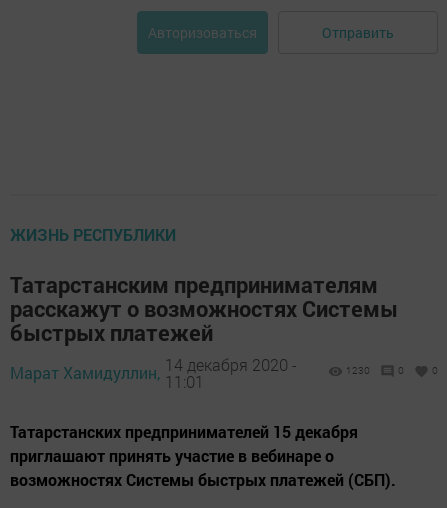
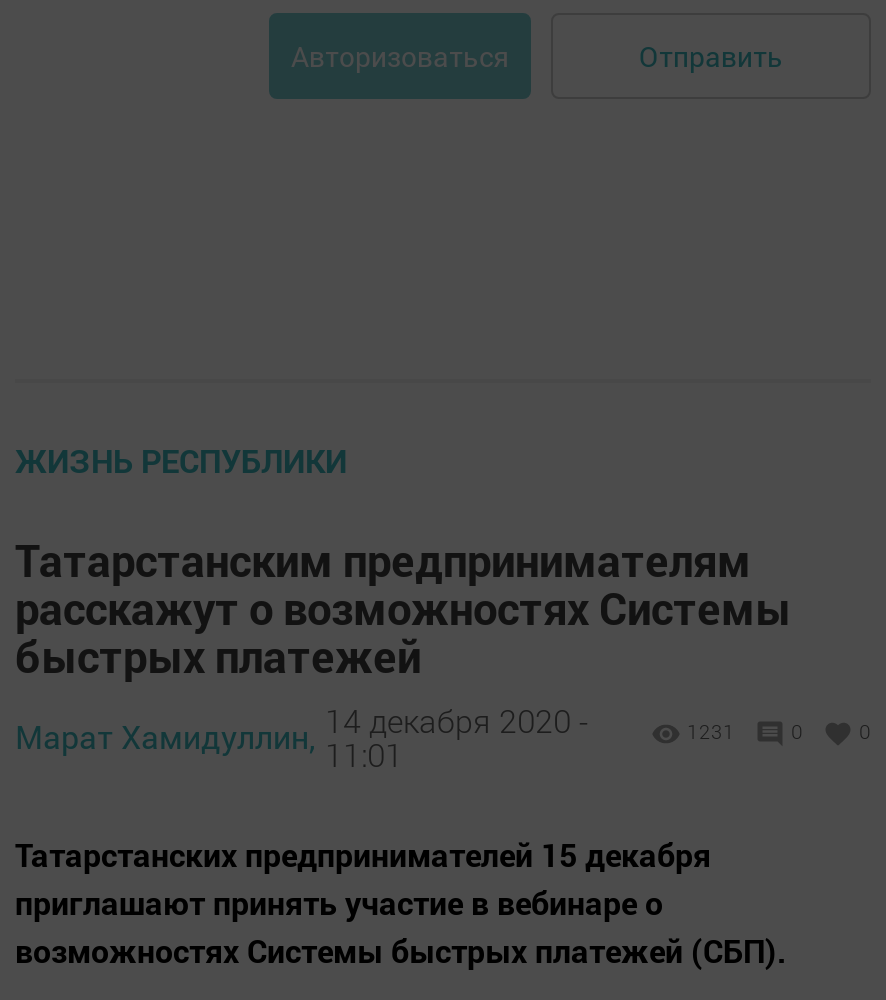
[346,364,370,377] 1230 -> [687,720,735,746] 1231

